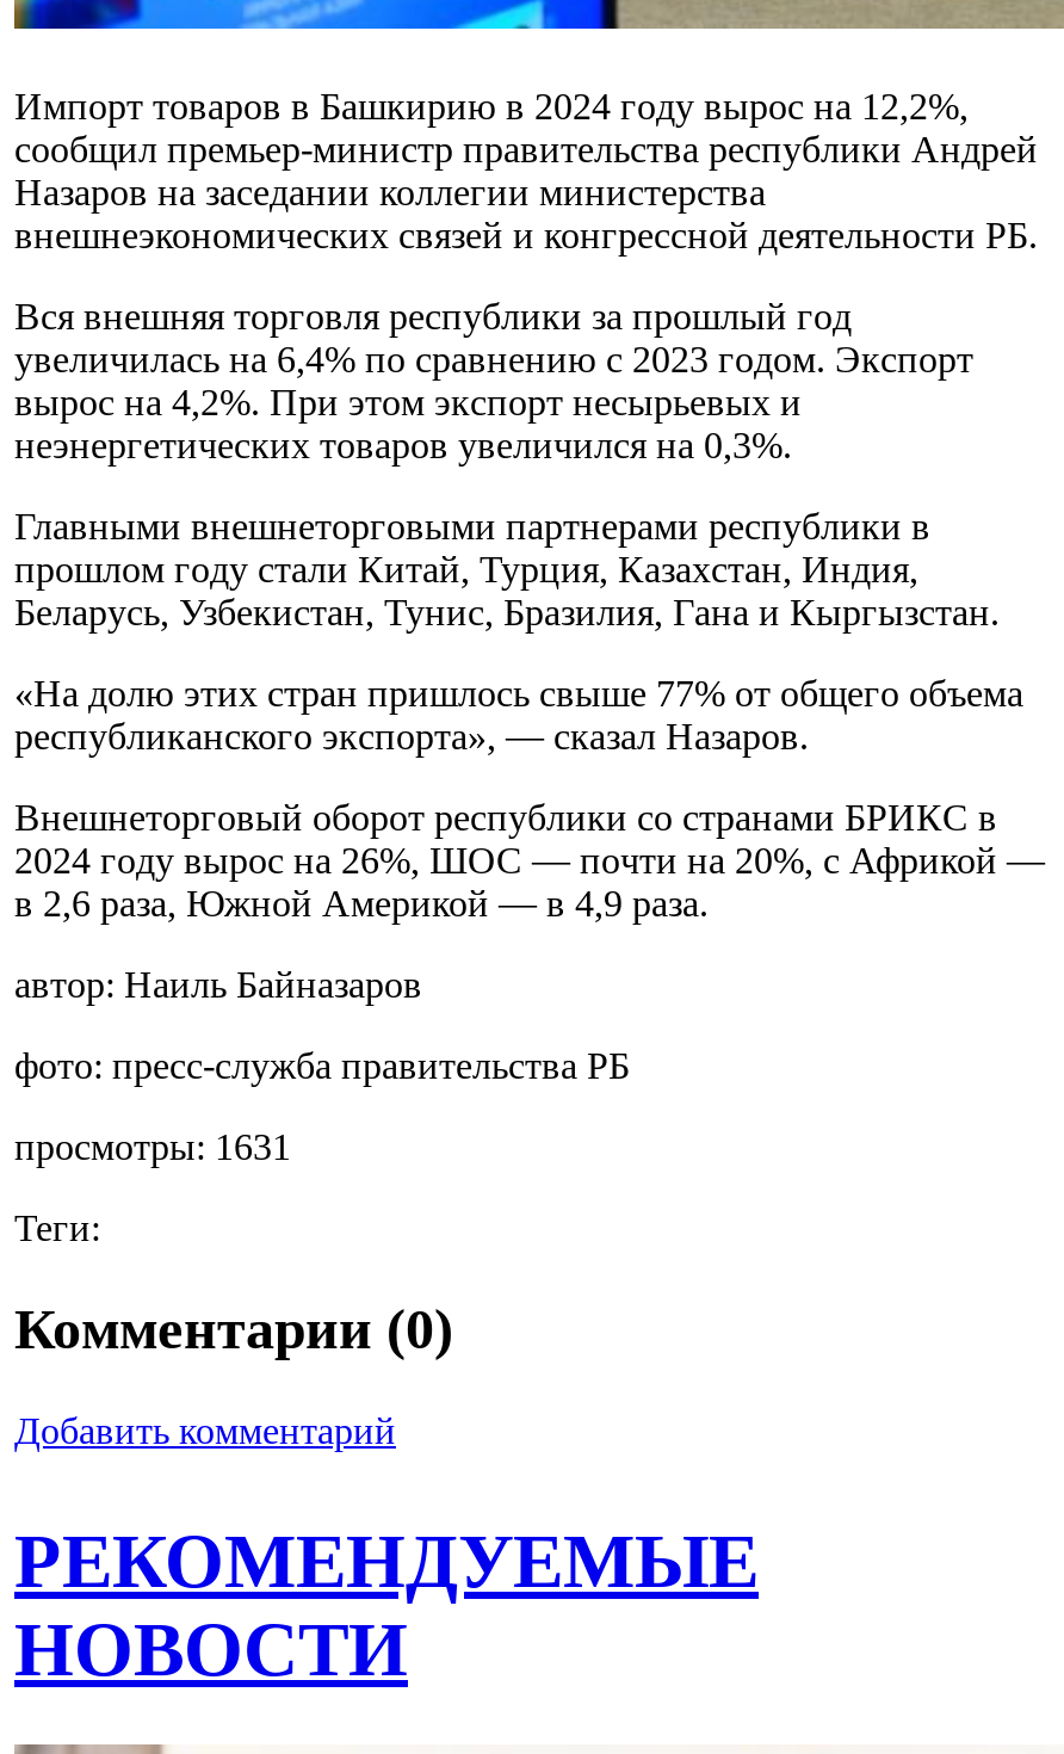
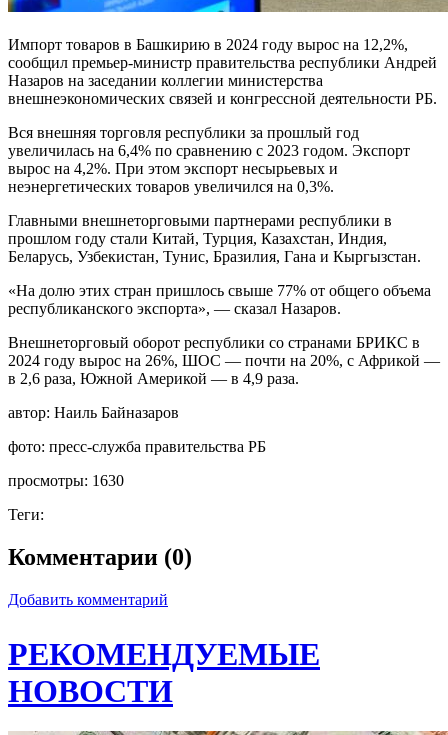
[14,1126,291,1166] просмотры: 1631 -> [8,472,124,489] просмотры: 1630

